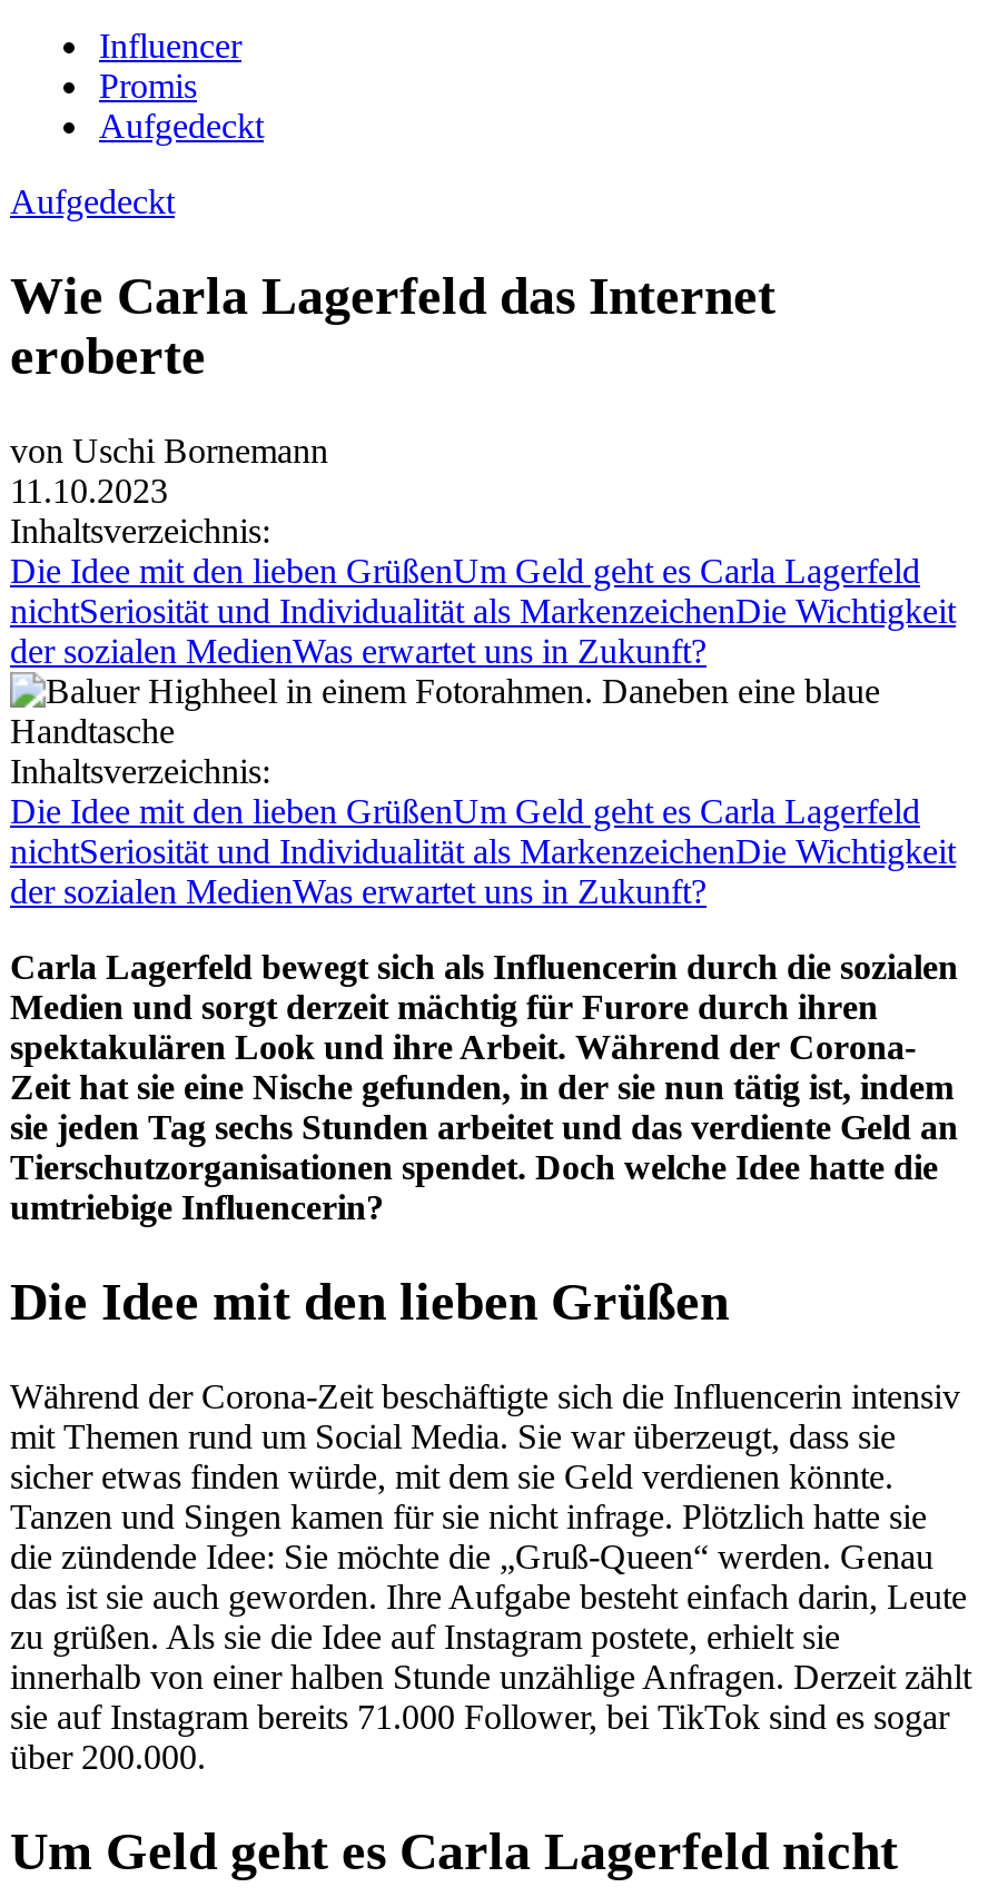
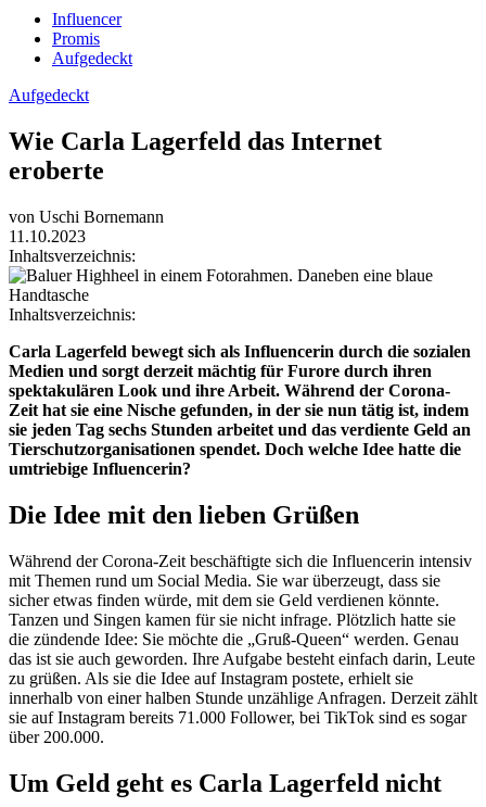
[10,551,956,669] Die Idee mit den lieben GrüßenUm Geld geht es Carla Lagerfeld | nichtSeriosität und Individualität als MarkenzeichenDie Wichtigkeit | der sozialen MedienWas erwartet uns in Zukunft? -> none
[10,792,956,910] Die Idee mit den lieben GrüßenUm Geld geht es Carla Lagerfeld | nichtSeriosität und Individualität als MarkenzeichenDie Wichtigkeit | der sozialen MedienWas erwartet uns in Zukunft? -> none

